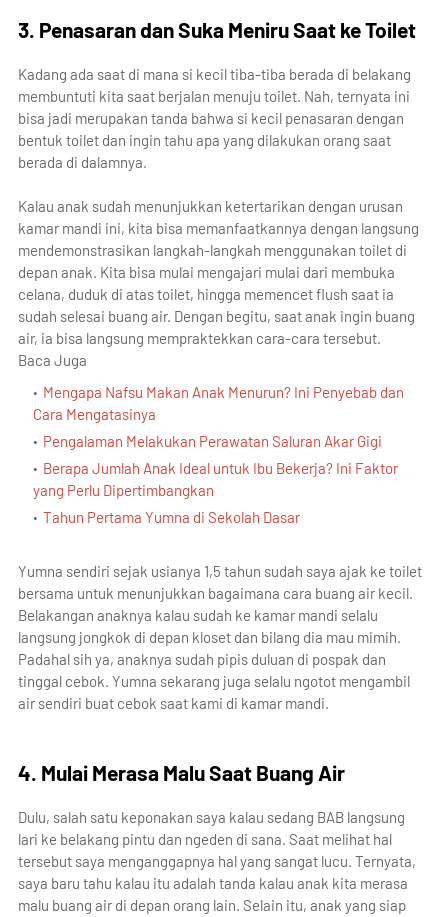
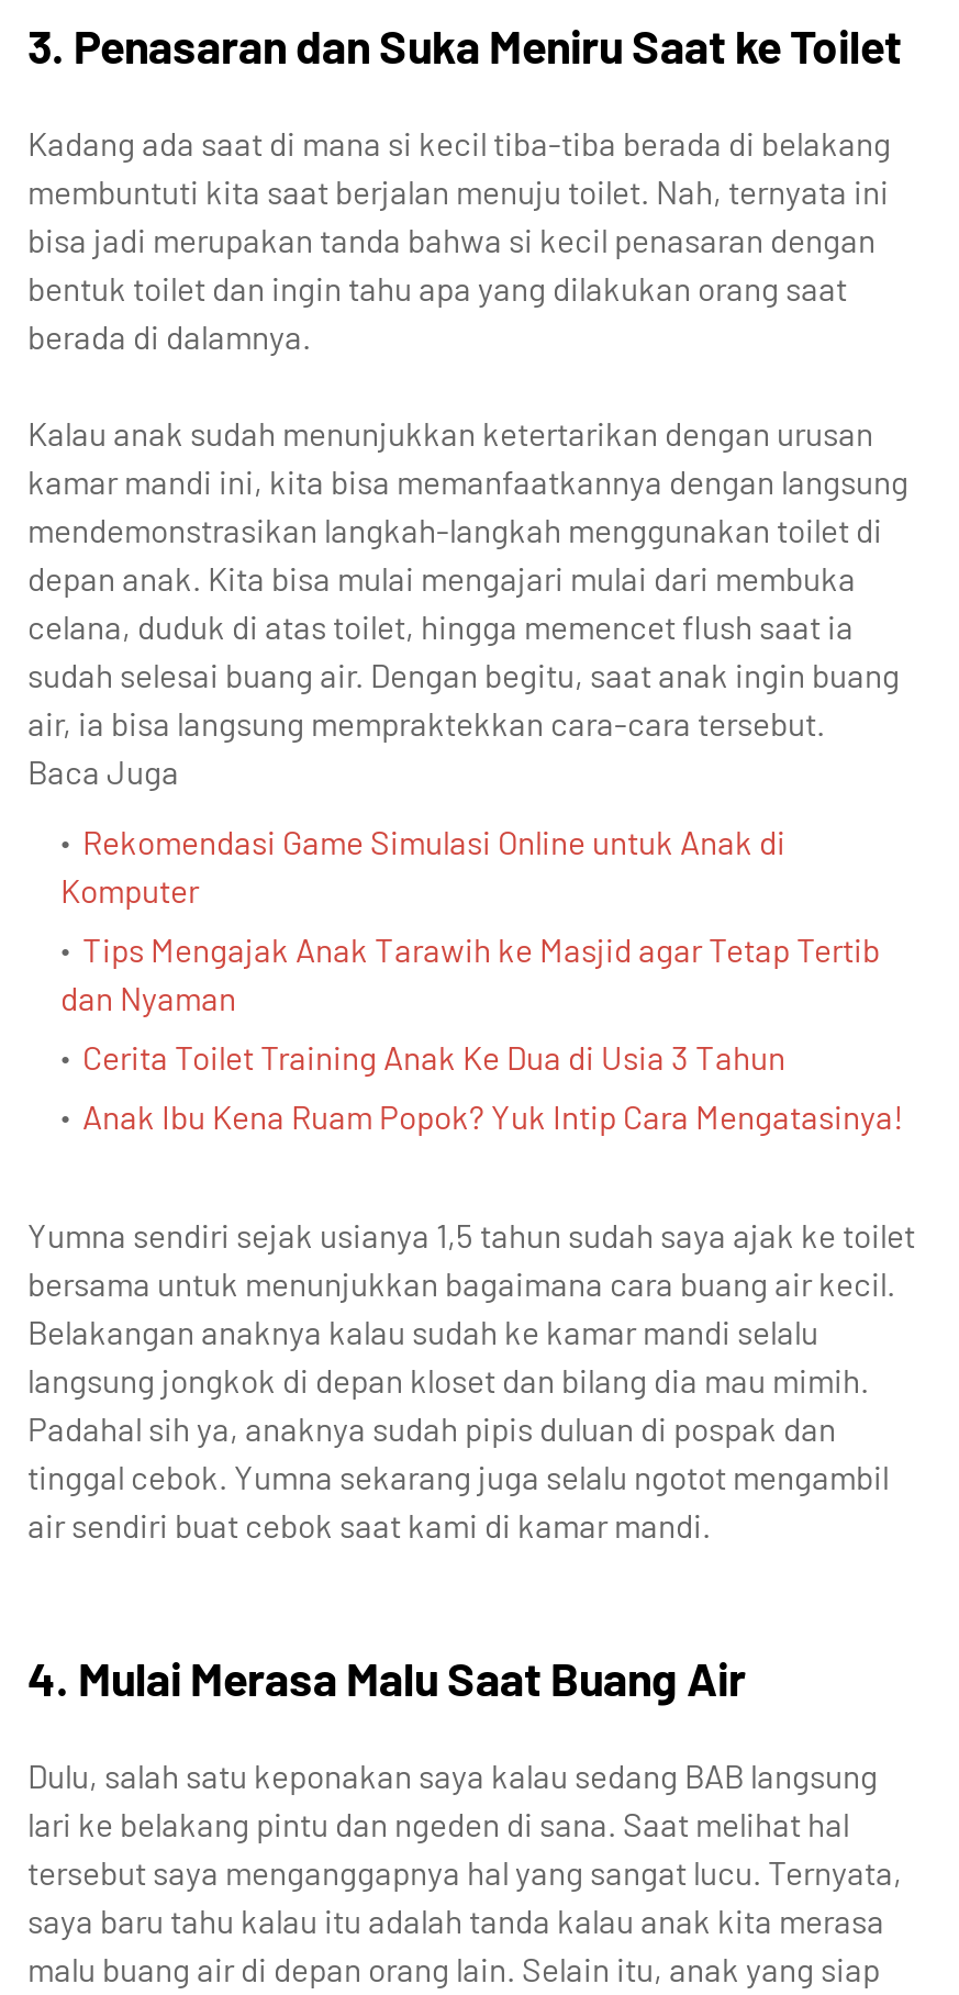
[33,383,404,423] Mengapa Nafsu Makan Anak Menurun? Ini Penyebab dan | Cara Mengatasinya -> [60,822,785,910] Rekomendasi Game Simulasi Online untuk Anak di | Komputer
[43,432,382,450] Pengalaman Melakukan Perawatan Saluran Akar Gigi -> [60,929,880,1017] Tips Mengajak Anak Tarawih ke Masjid agar Tetap Tertib | dan Nyaman
[33,459,398,499] Berapa Jumlah Anak Ideal untuk Ibu Bekerja? Ini Faktor | yang Perlu Dipertimbangkan -> [82,1037,785,1077] Cerita Toilet Training Anak Ke Dua di Usia 3 Tahun
[43,508,300,526] Tahun Pertama Yumna di Sekolah Dasar -> [82,1096,904,1136] Anak Ibu Kena Ruam Popok? Yuk Intip Cara Mengatasinya!

